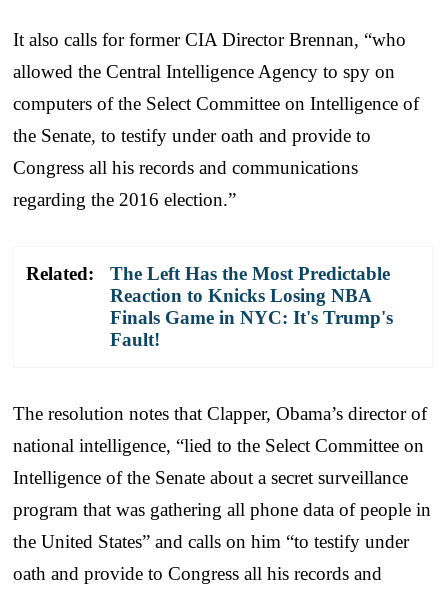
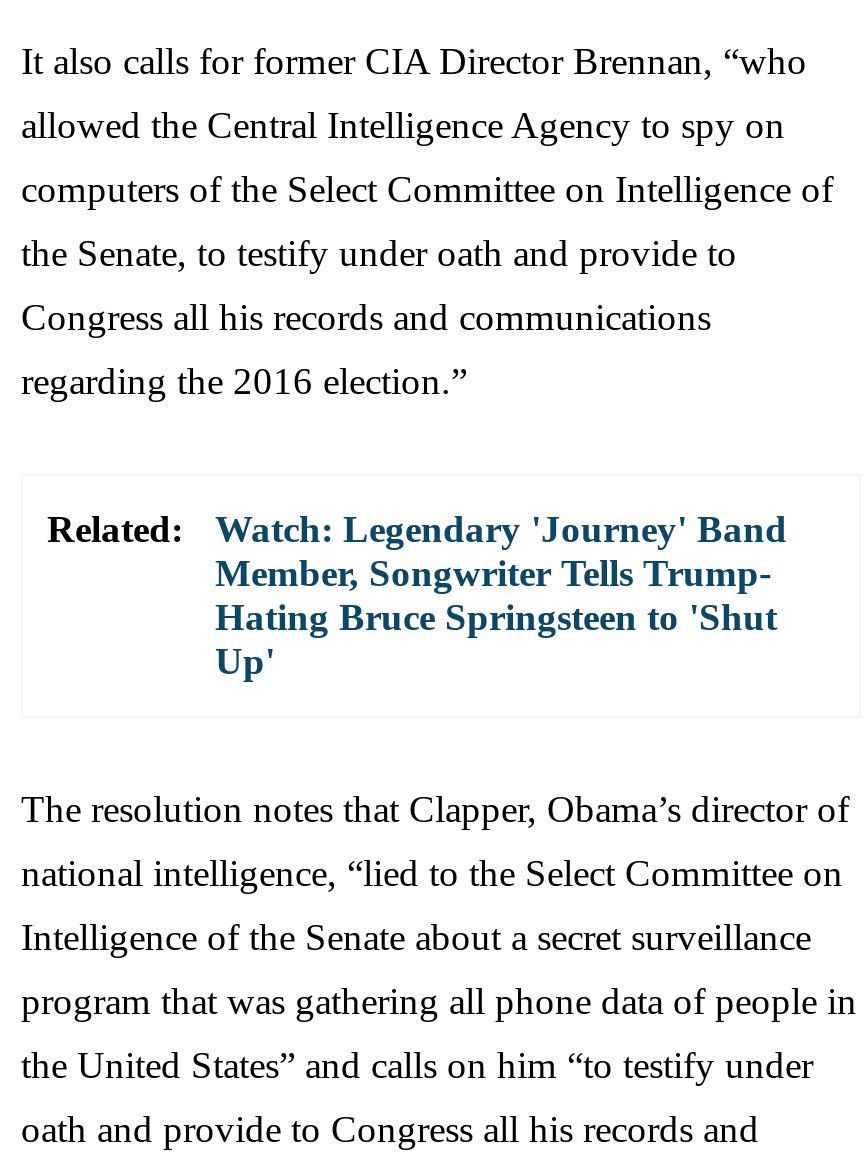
[110,263,393,350] The Left Has the Most Predictable | Reaction to Knicks Losing NBA | Finals Game in NYC: It's Trump's | Fault! -> [215,507,787,681] Watch: Legendary 'Journey' Band | Member, Songwriter Tells Trump- | Hating Bruce Springsteen to 'Shut | Up'

